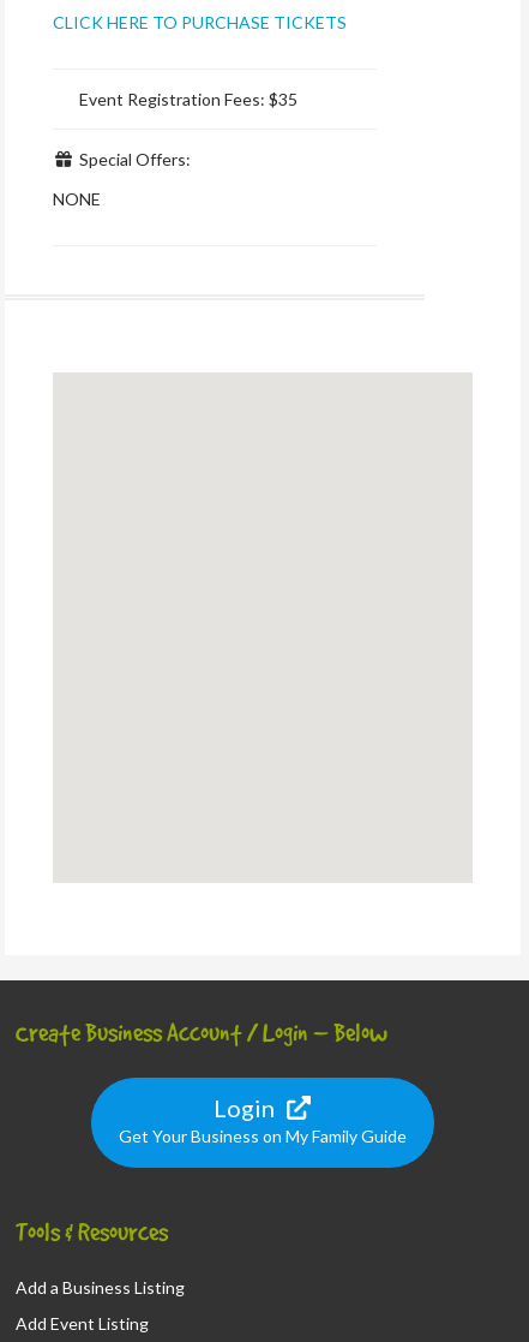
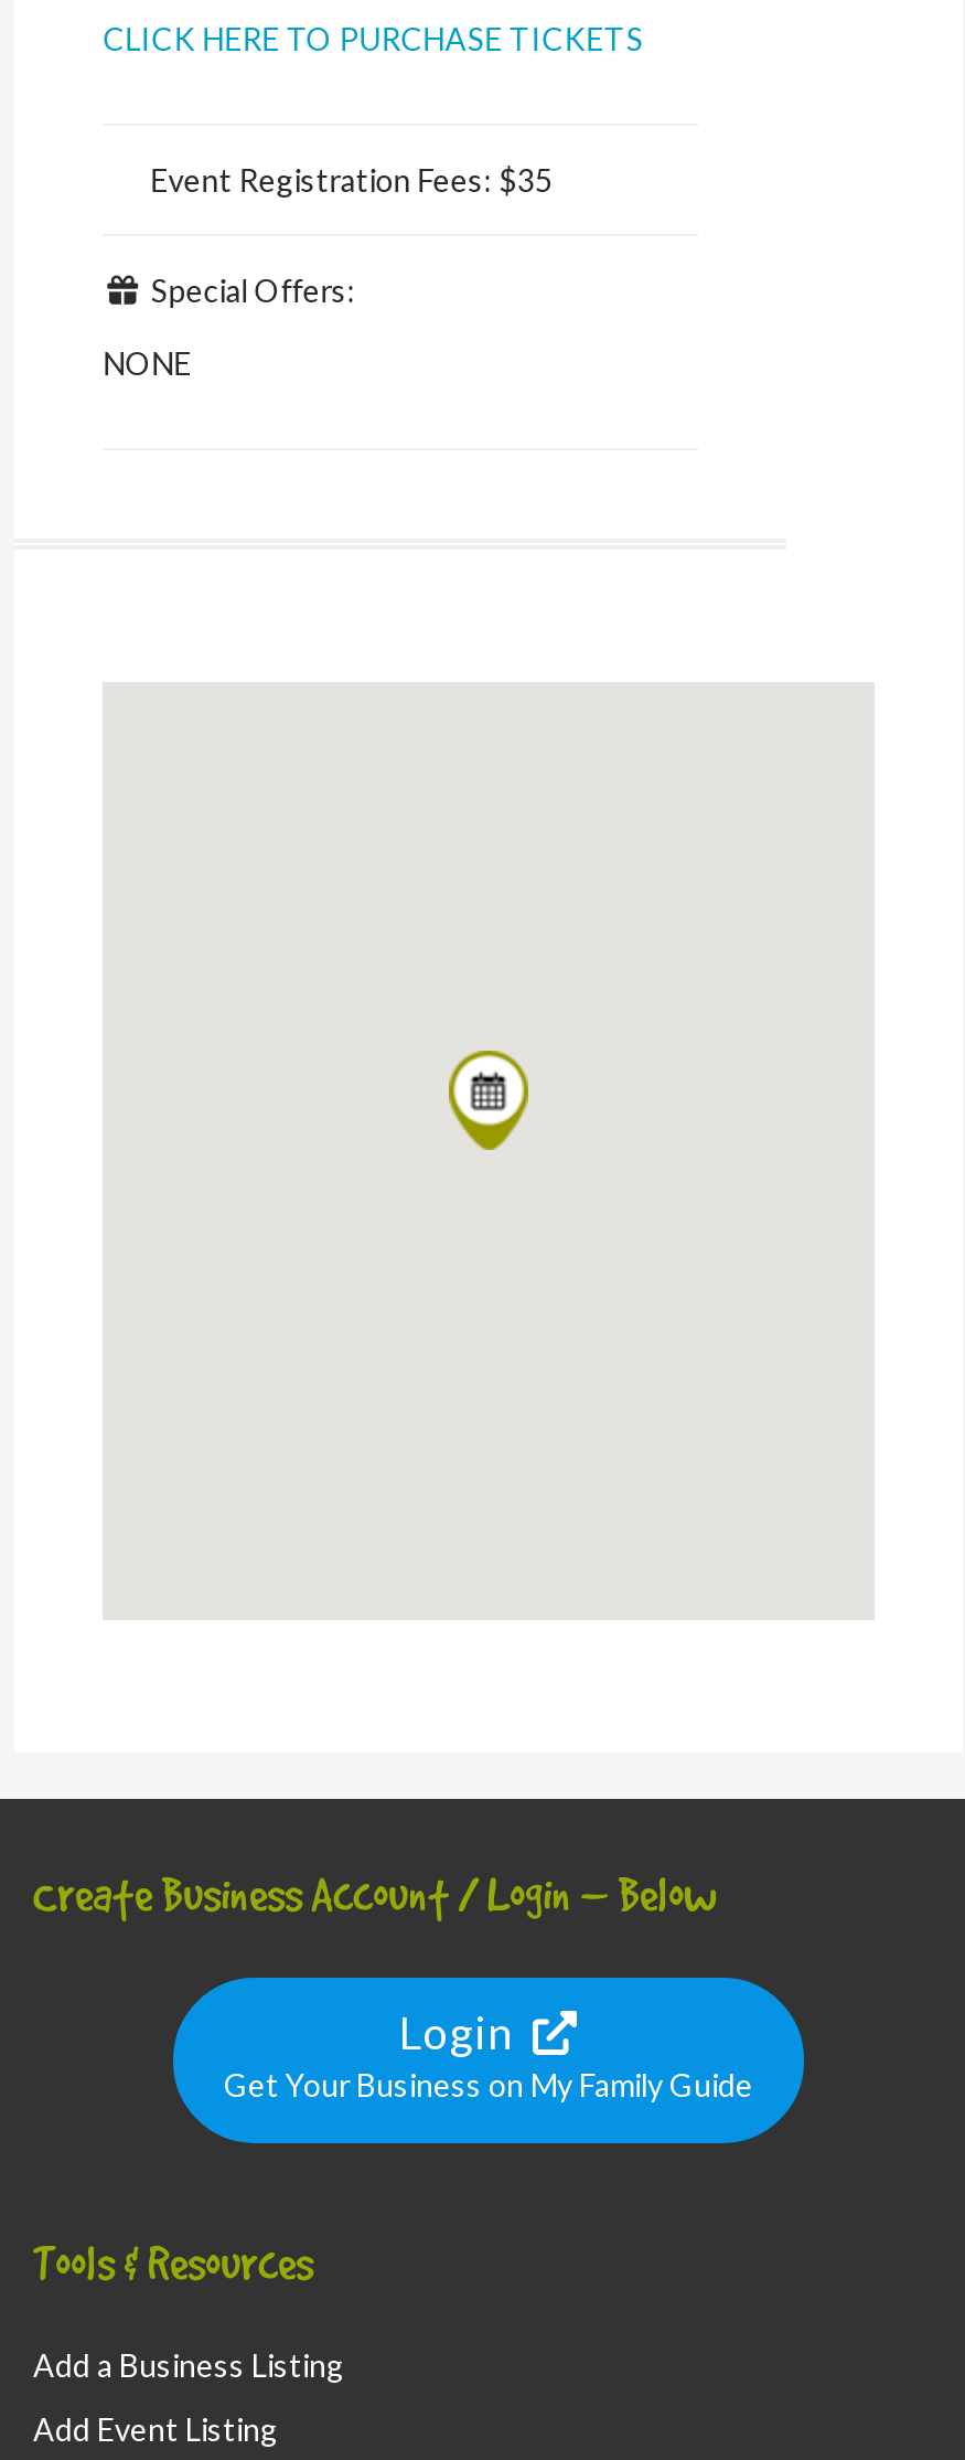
none -> [447,1048,530,1152] [image]

